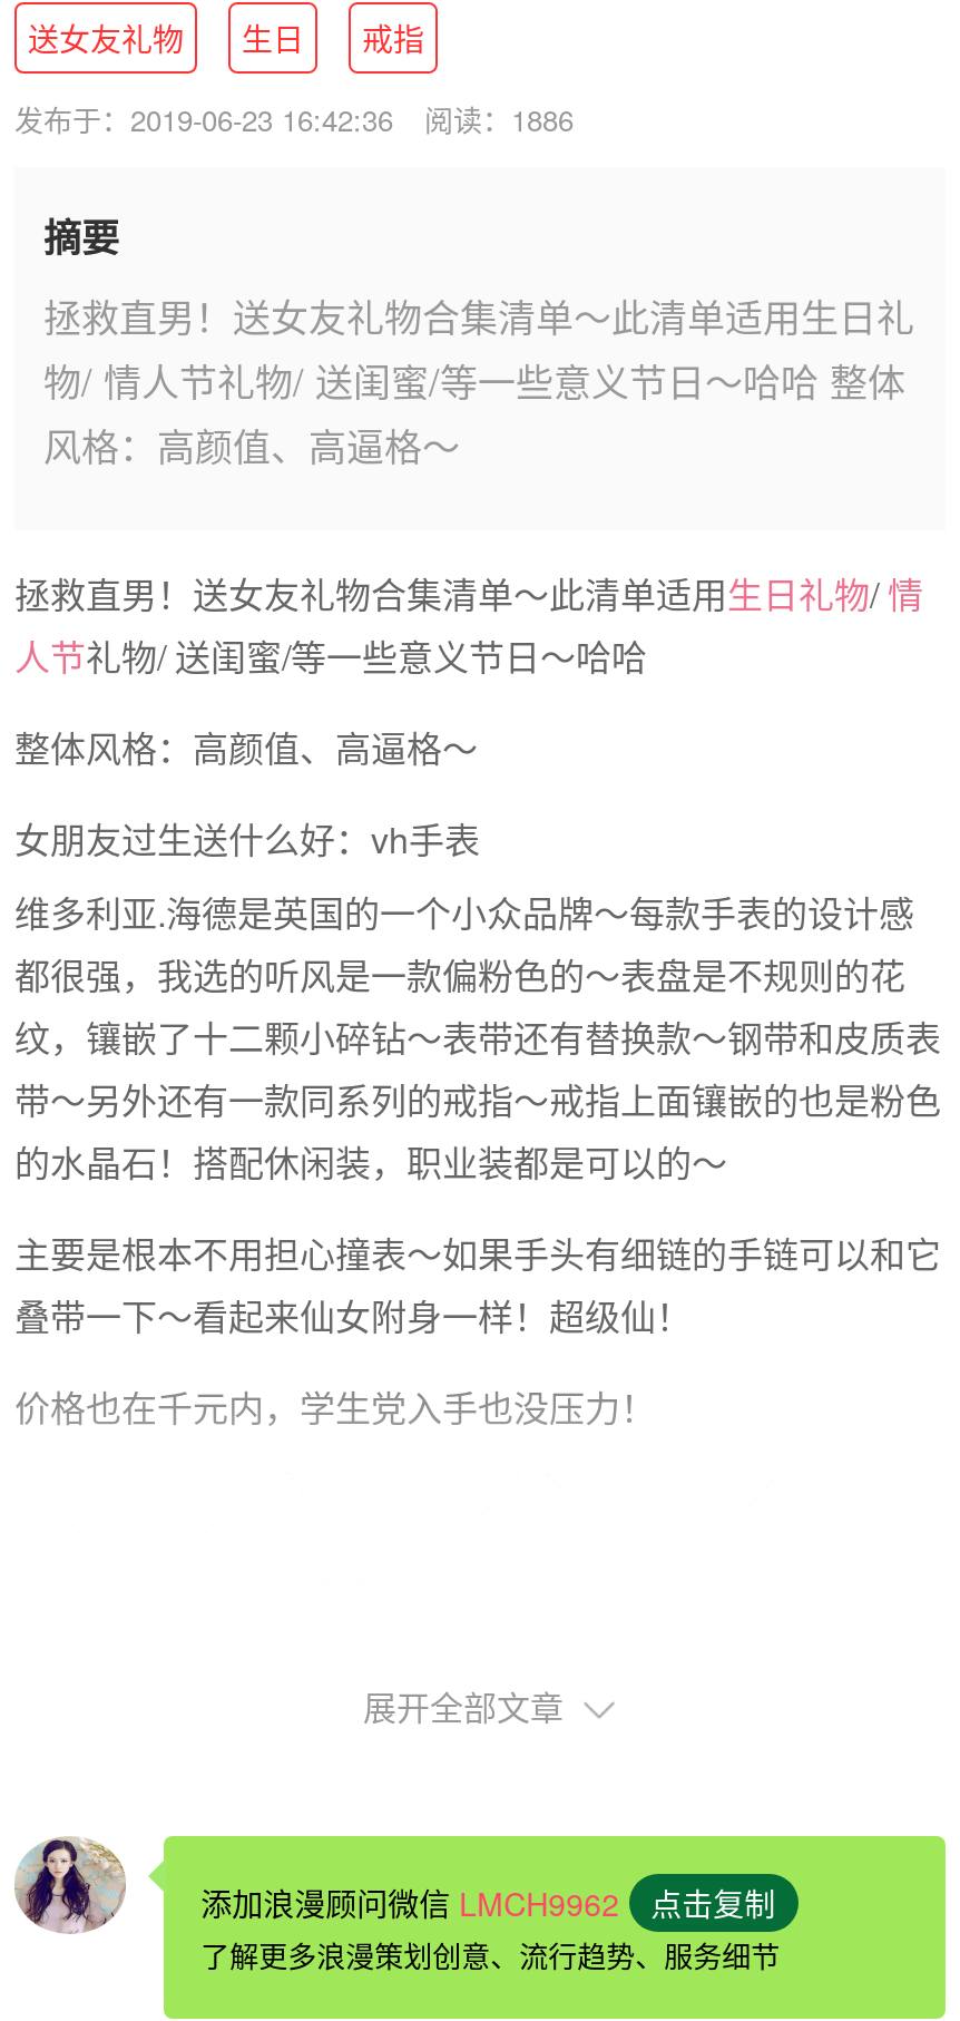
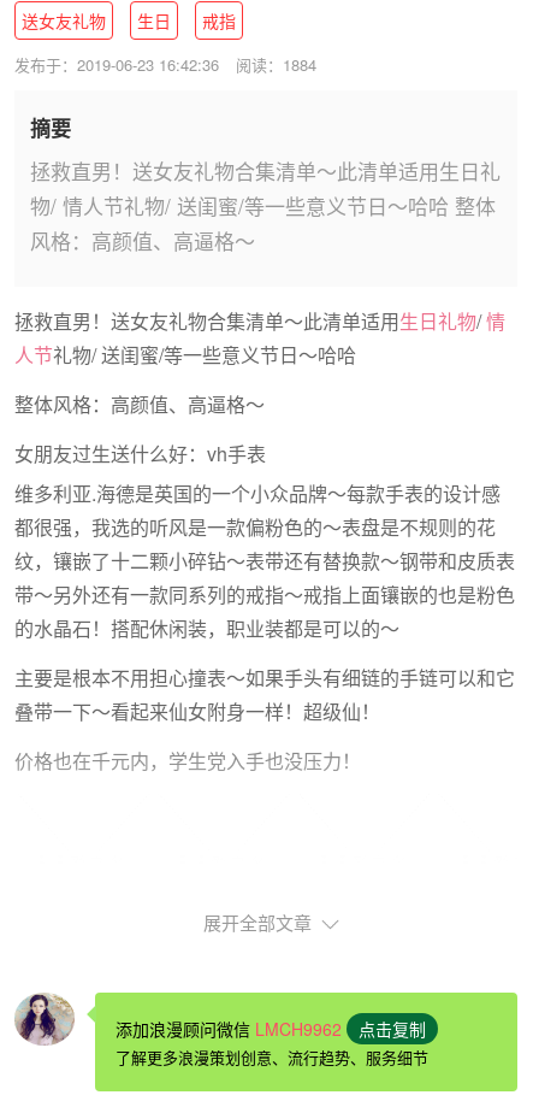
[14,99,574,141] 发布于：2019-06-23 16:42:36 阅读：1886 -> [14,54,316,76] 发布于：2019-06-23 16:42:36 阅读：1884

